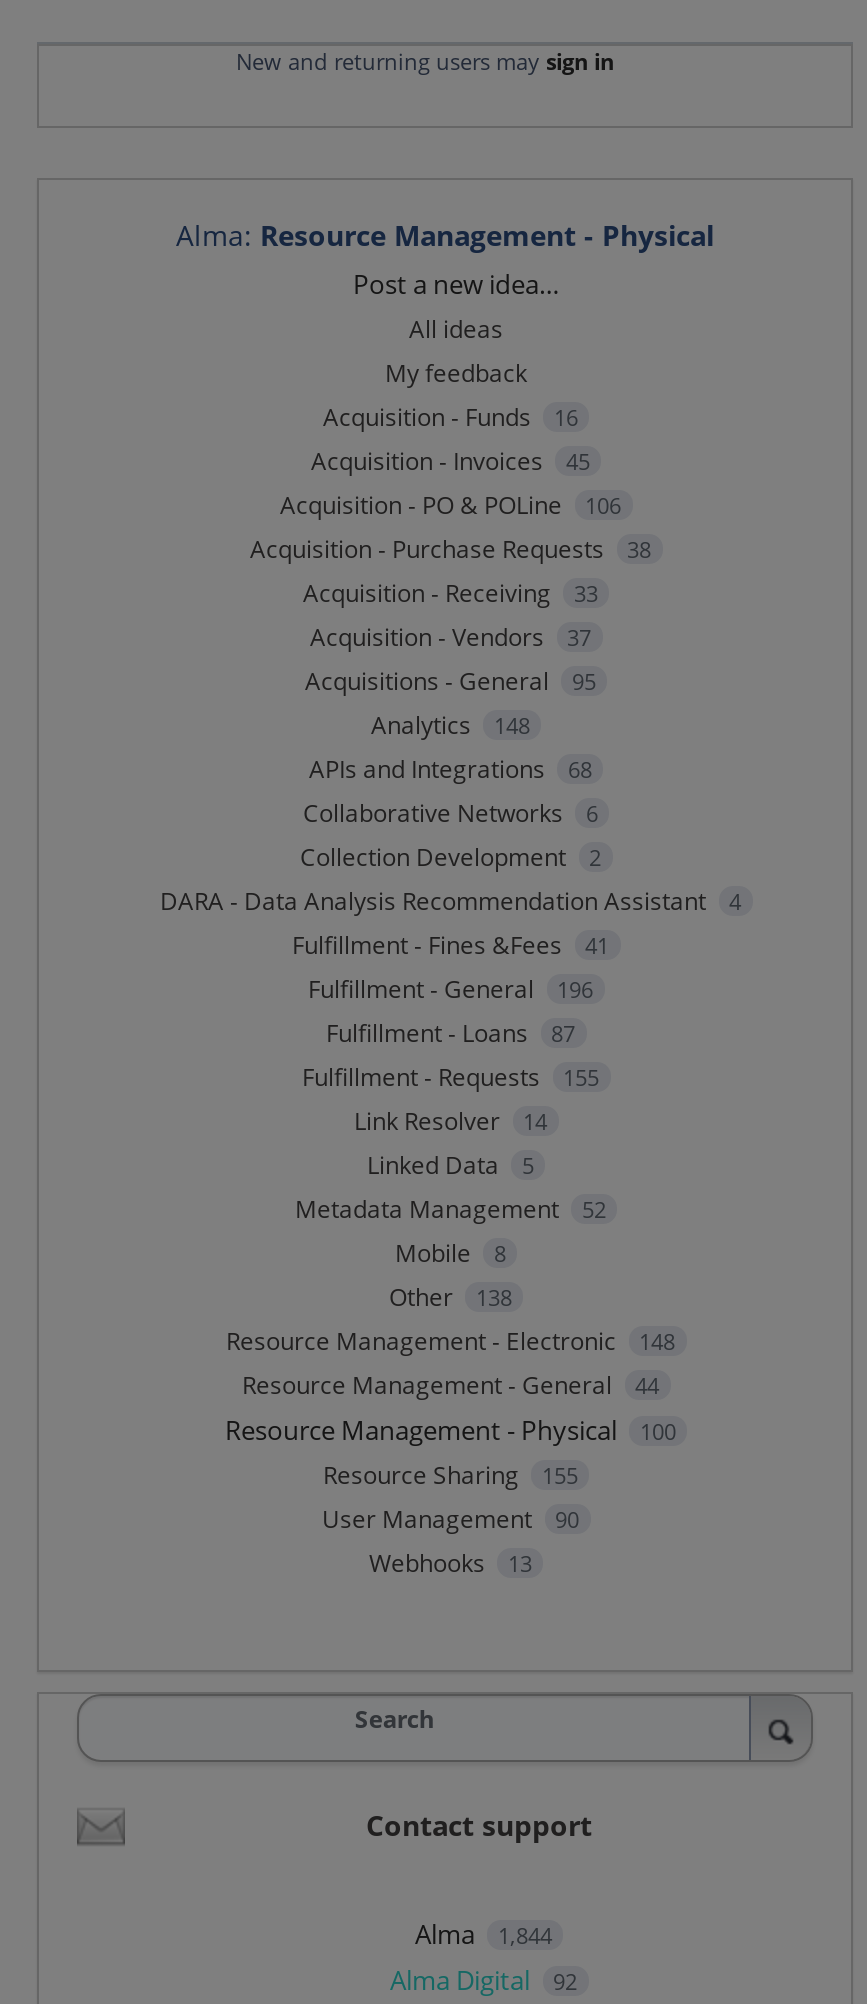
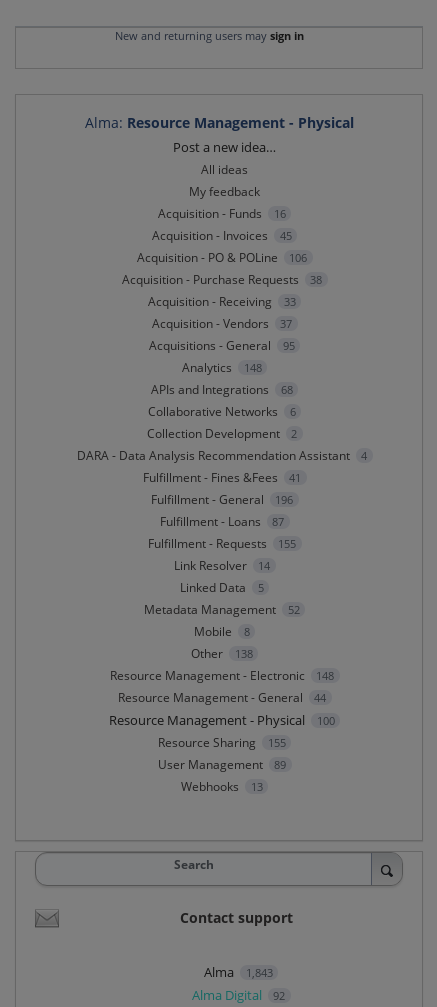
[322,1502,579,1536] User Management 90 -> [157,756,286,773] User Management 89
[415,1916,552,1952] Alma 1,844 -> [204,963,272,981] Alma 1,843

